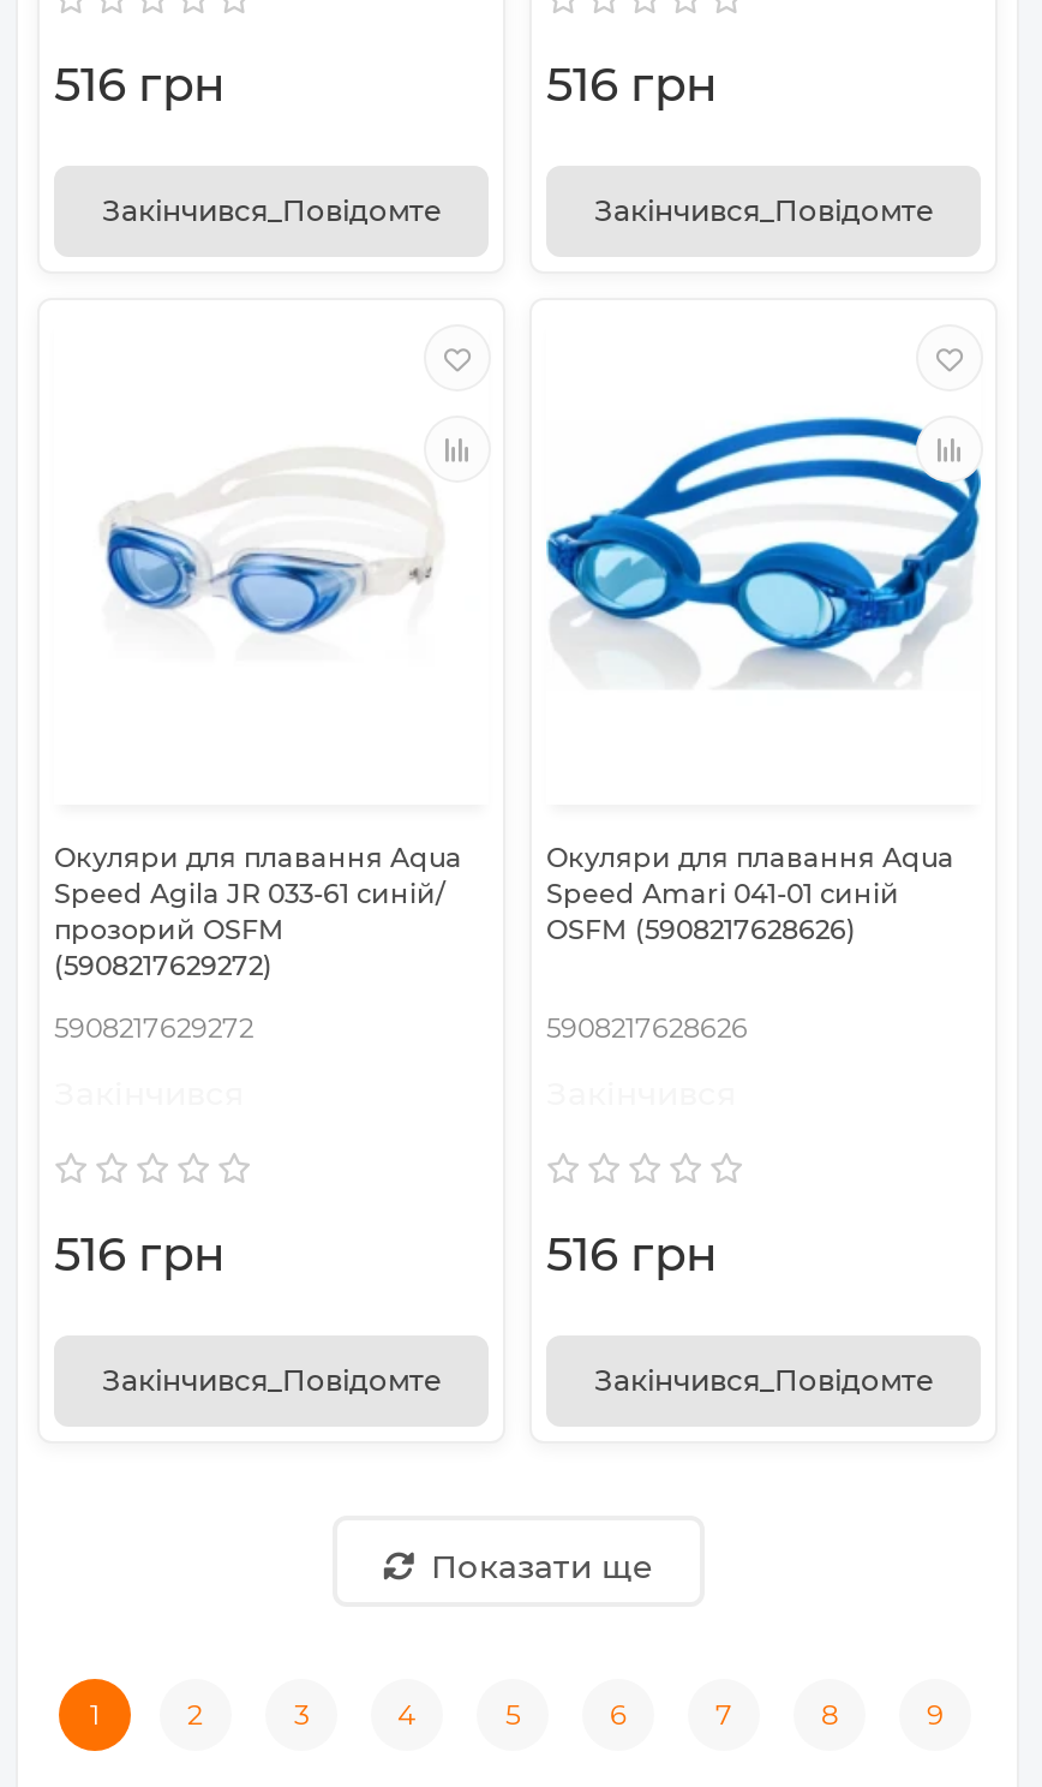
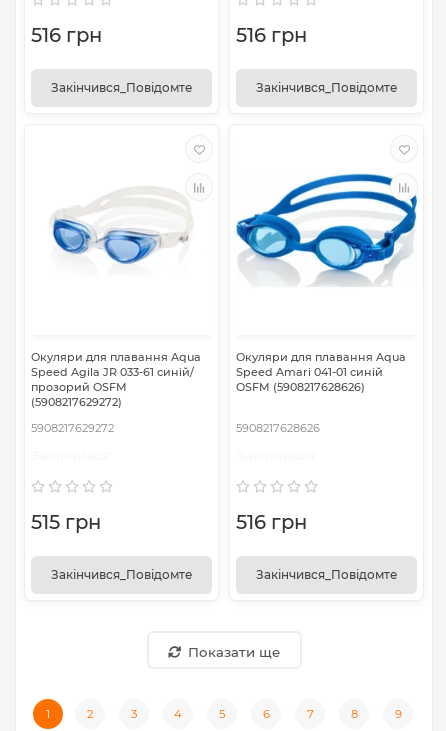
[54,1226,224,1283] 516 грн -> [31,510,101,534] 515 грн

